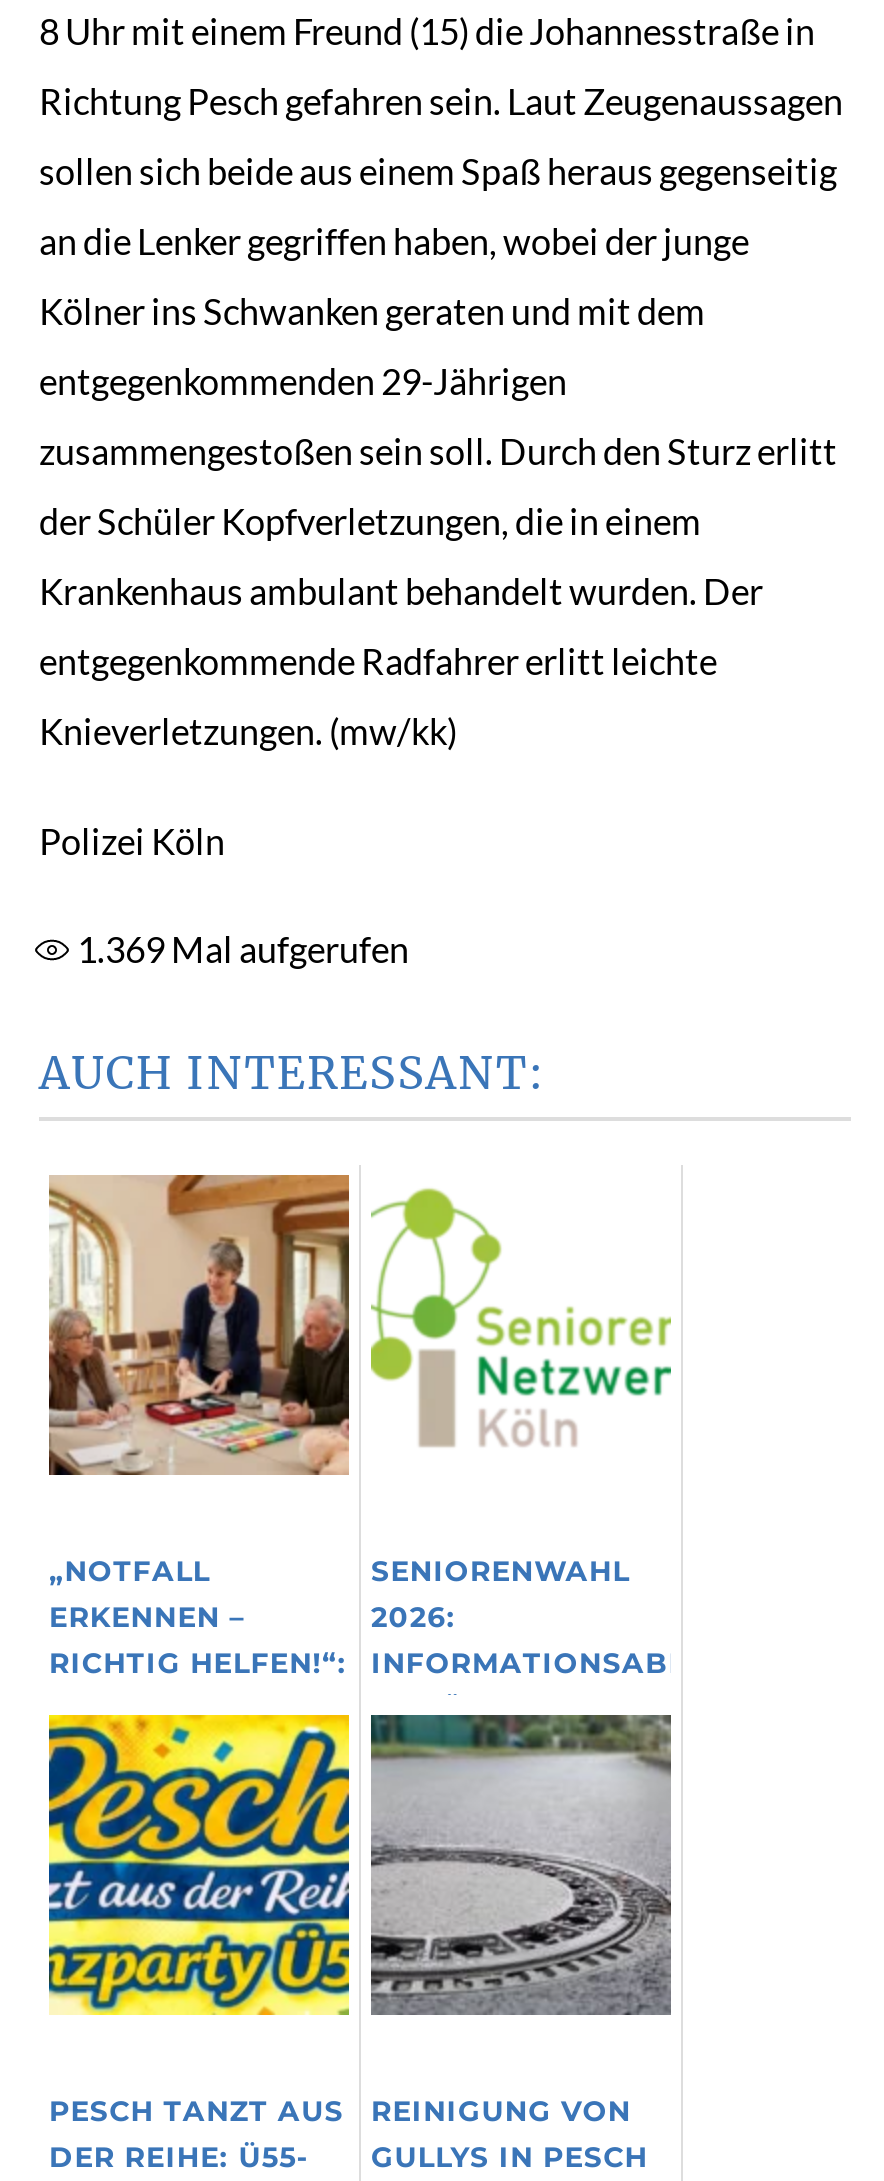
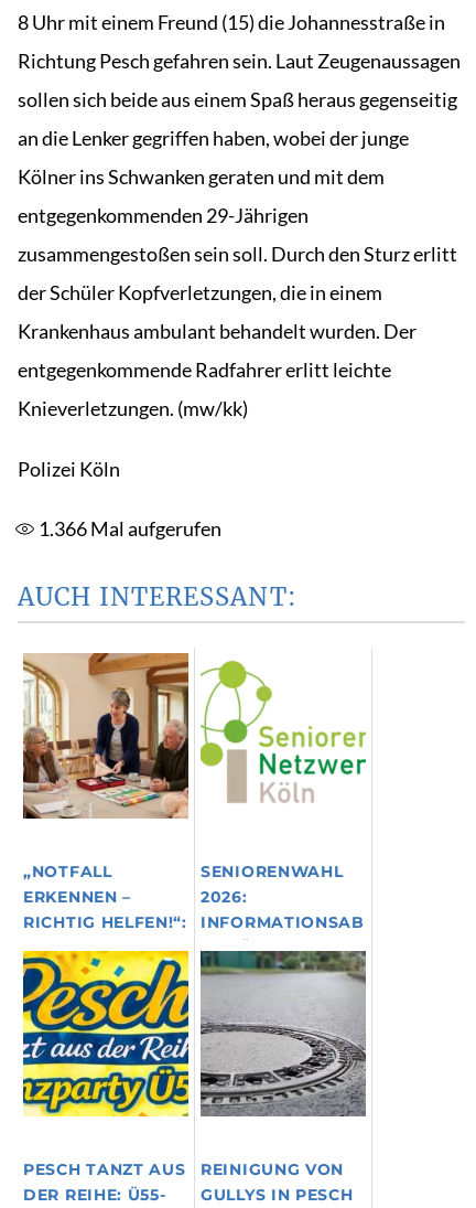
[77,928,409,972] 1.369 Mal aufgerufen -> [39,517,221,541] 1.366 Mal aufgerufen

